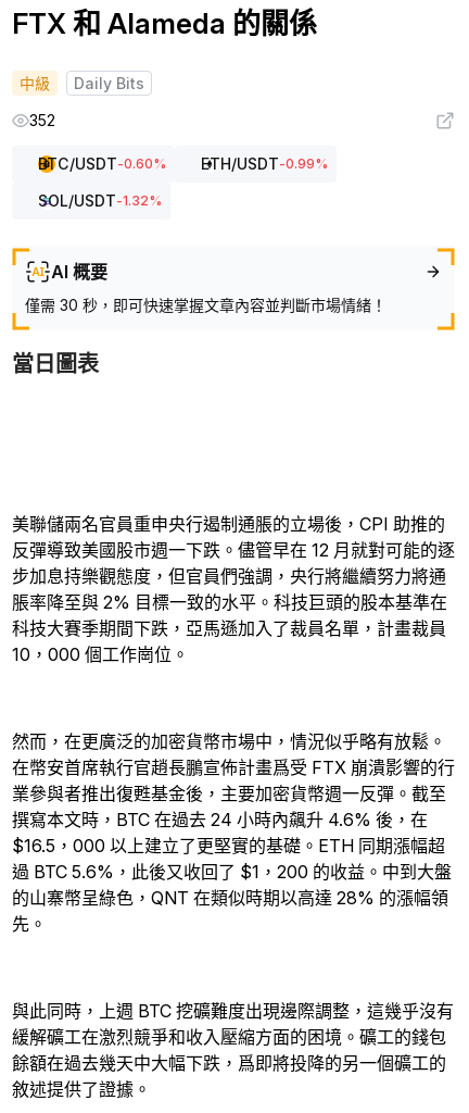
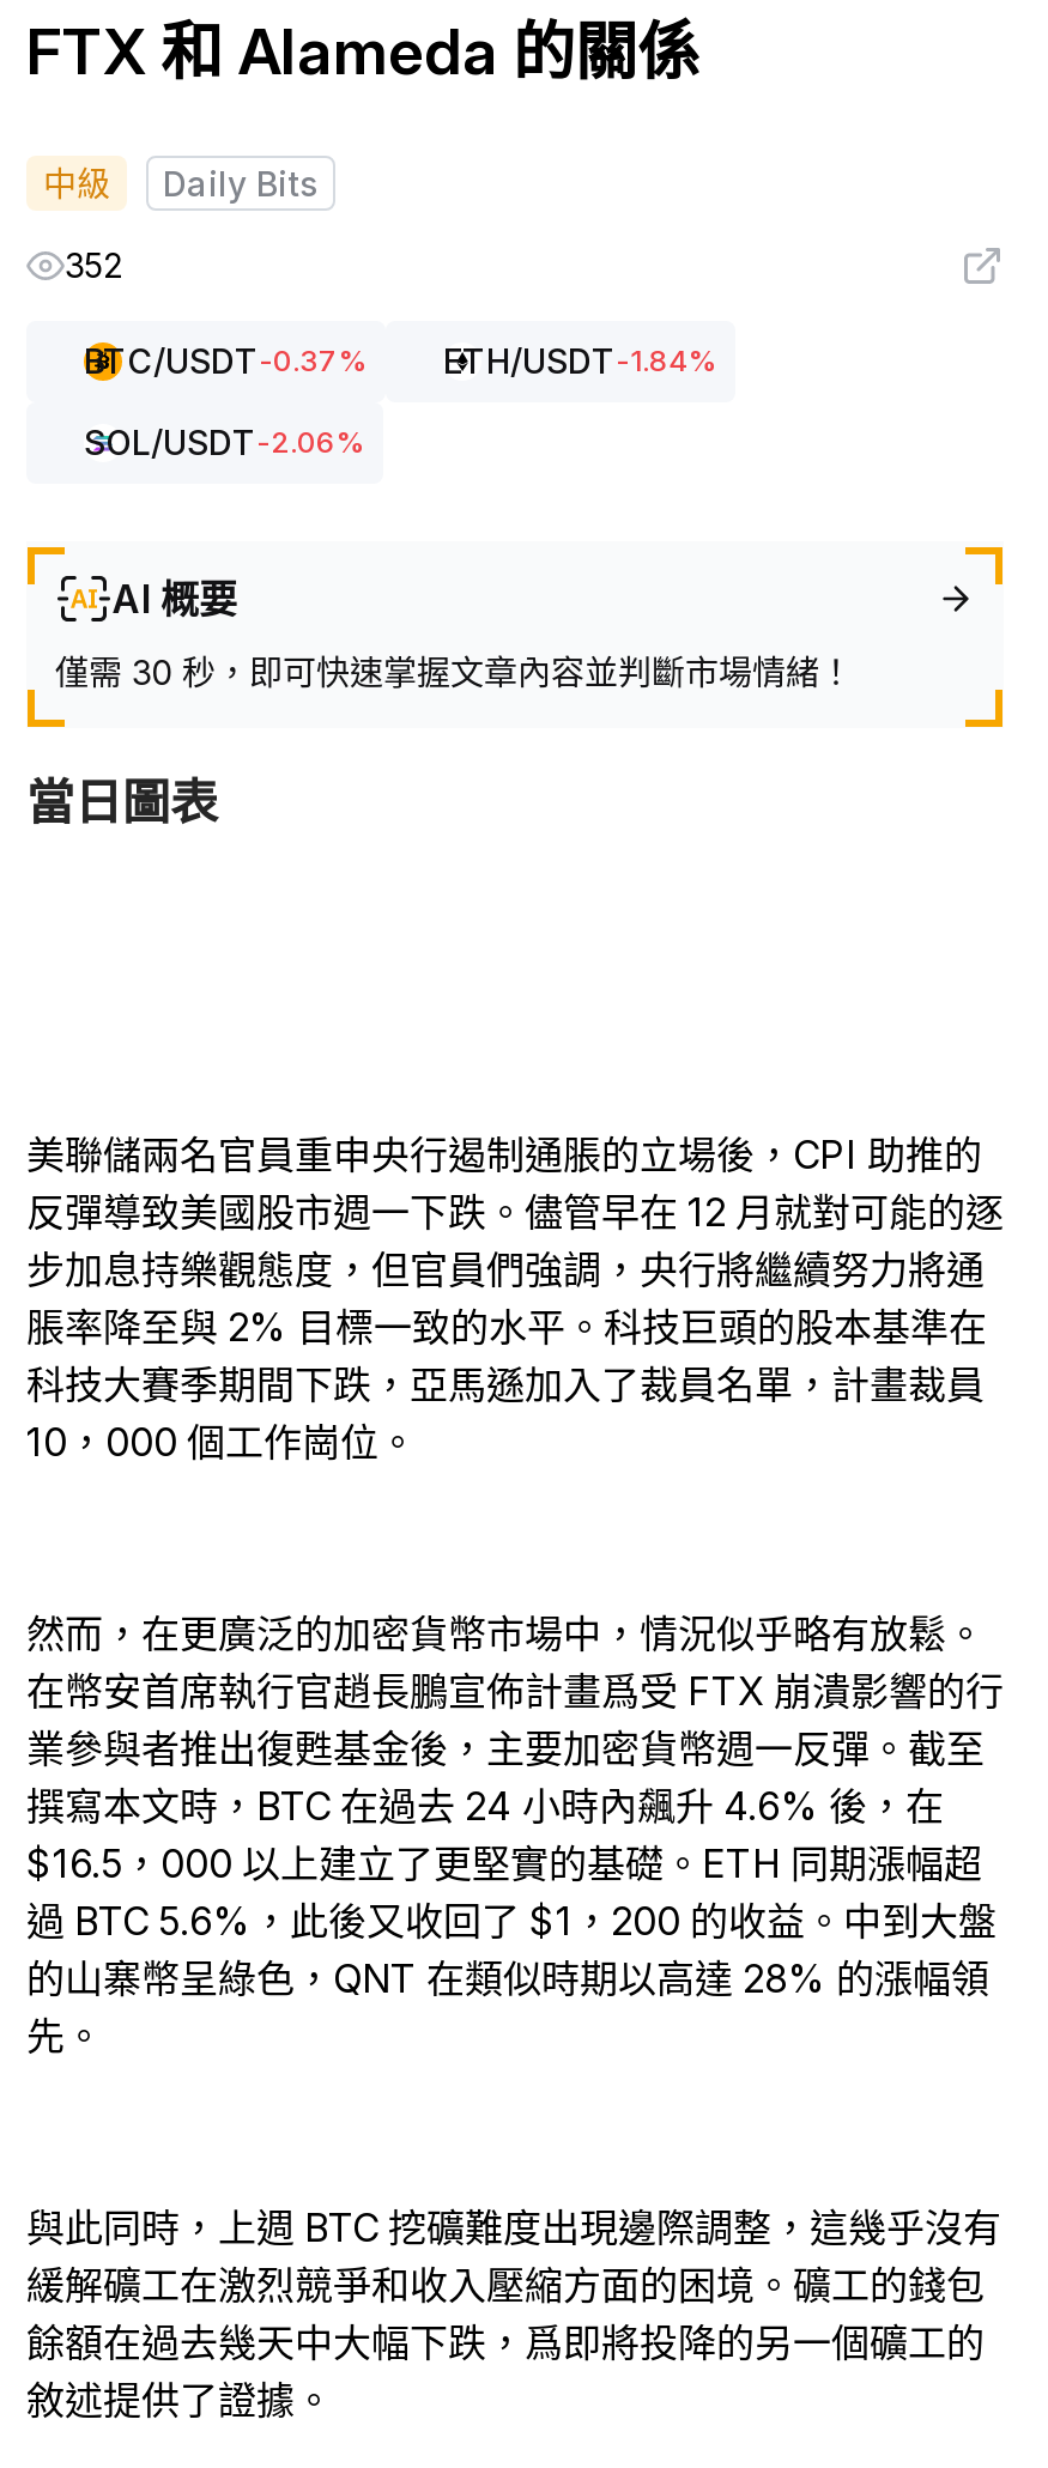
[38,154,166,173] BTC/USDT-0.60% -> [84,340,367,381] BTC/USDT-0.37%
[201,154,328,173] ETH/USDT-0.99% -> [443,340,716,381] ETH/USDT-1.84%
[38,191,162,210] SOL/USDT-1.32% -> [84,422,364,462] SOL/USDT-2.06%

